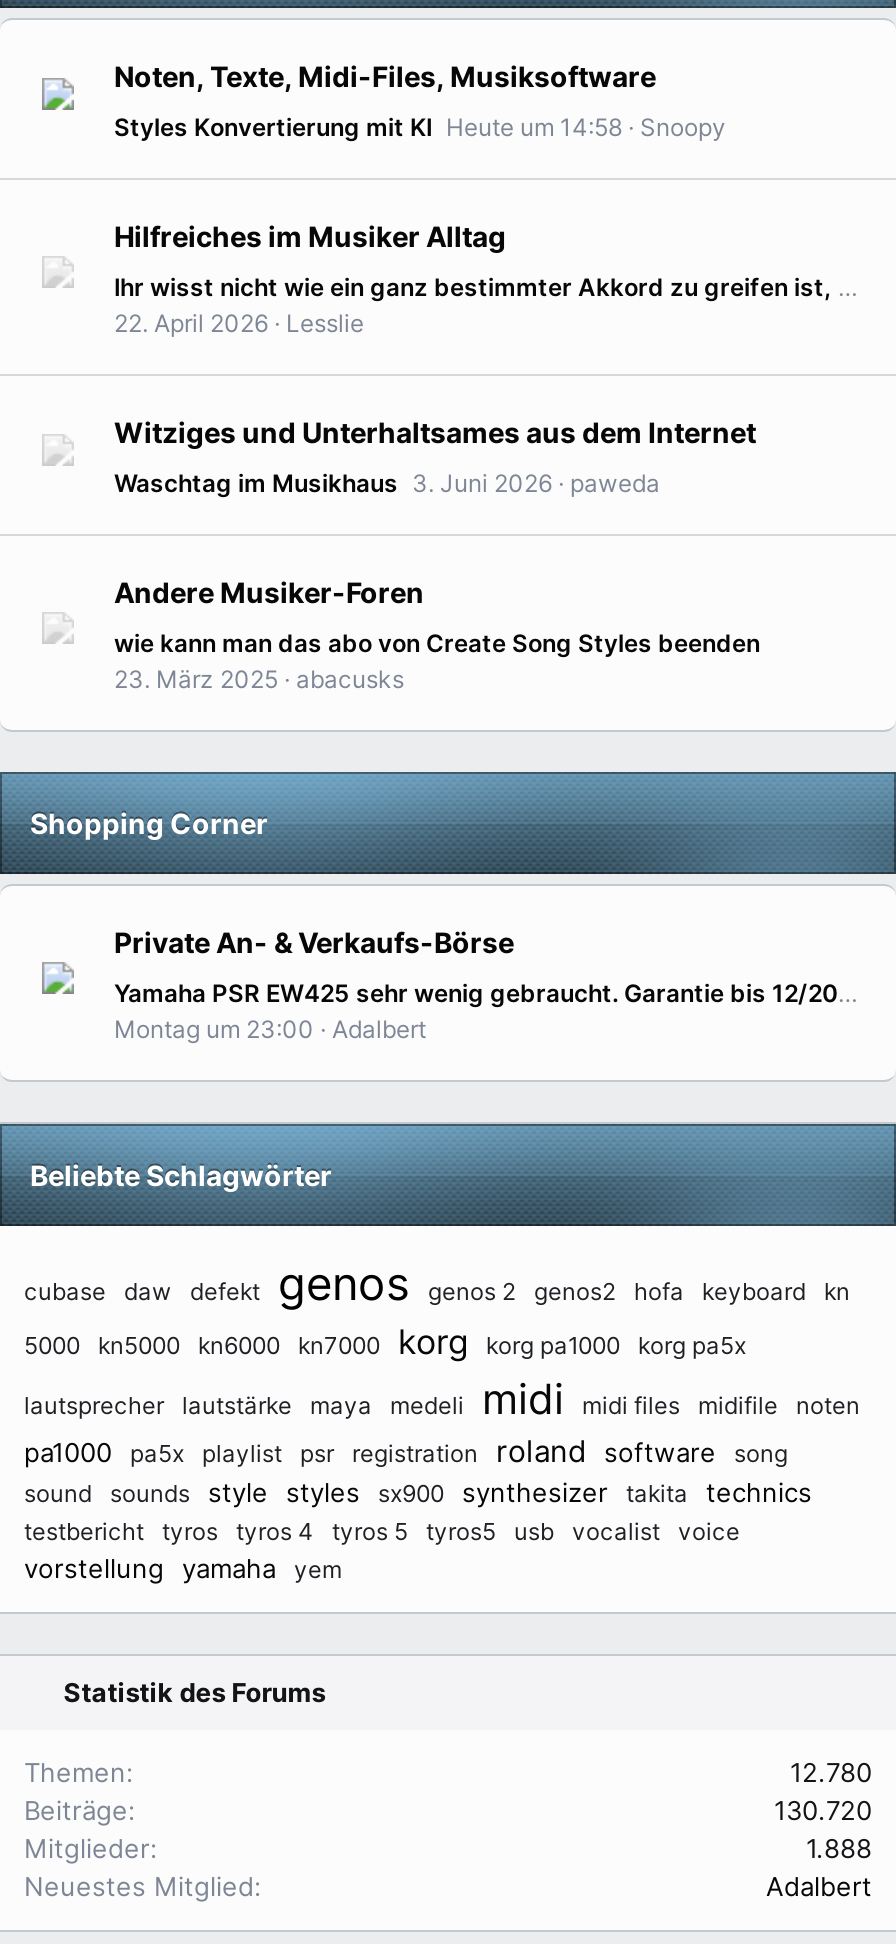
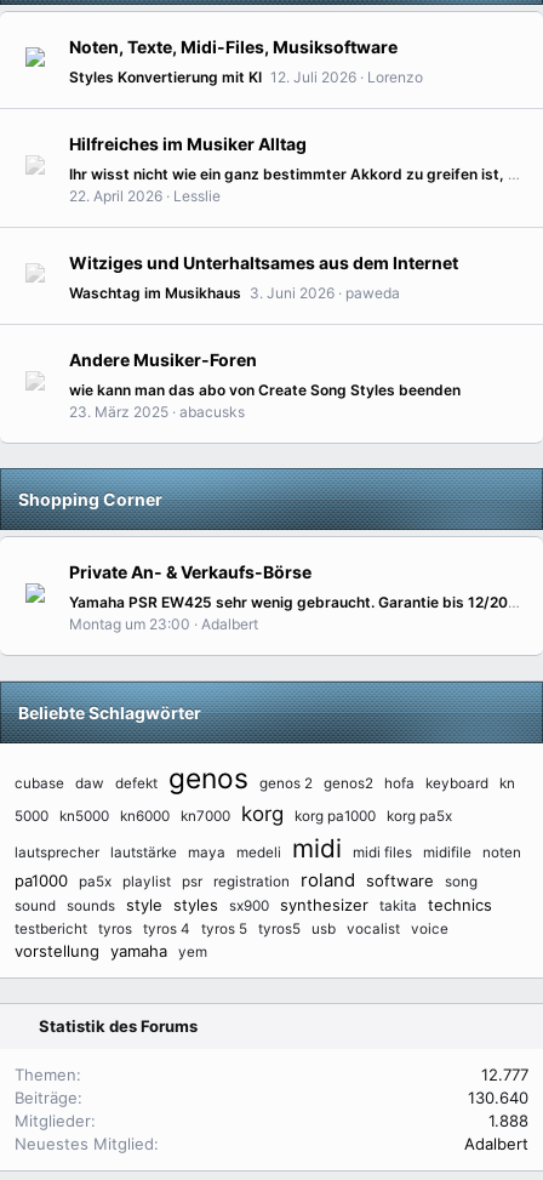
[114,111,726,141] Styles Konvertierung mit KI Heute um 14:58 Snoopy -> [69,68,423,86] Styles Konvertierung mit KI 12. Juli 2026 Lorenzo
[790,1756,872,1788] 12.780 -> [481,1065,528,1084] 12.777
[774,1794,872,1826] 130.720 -> [468,1088,528,1107] 130.640

